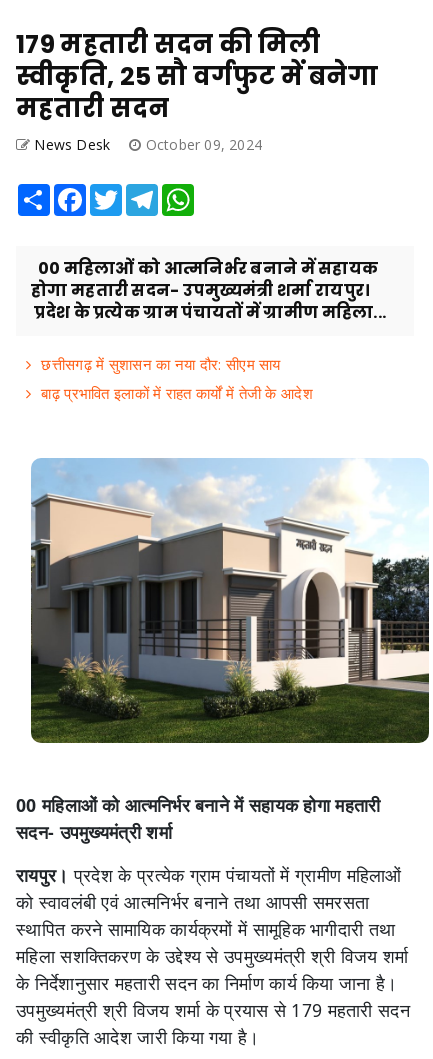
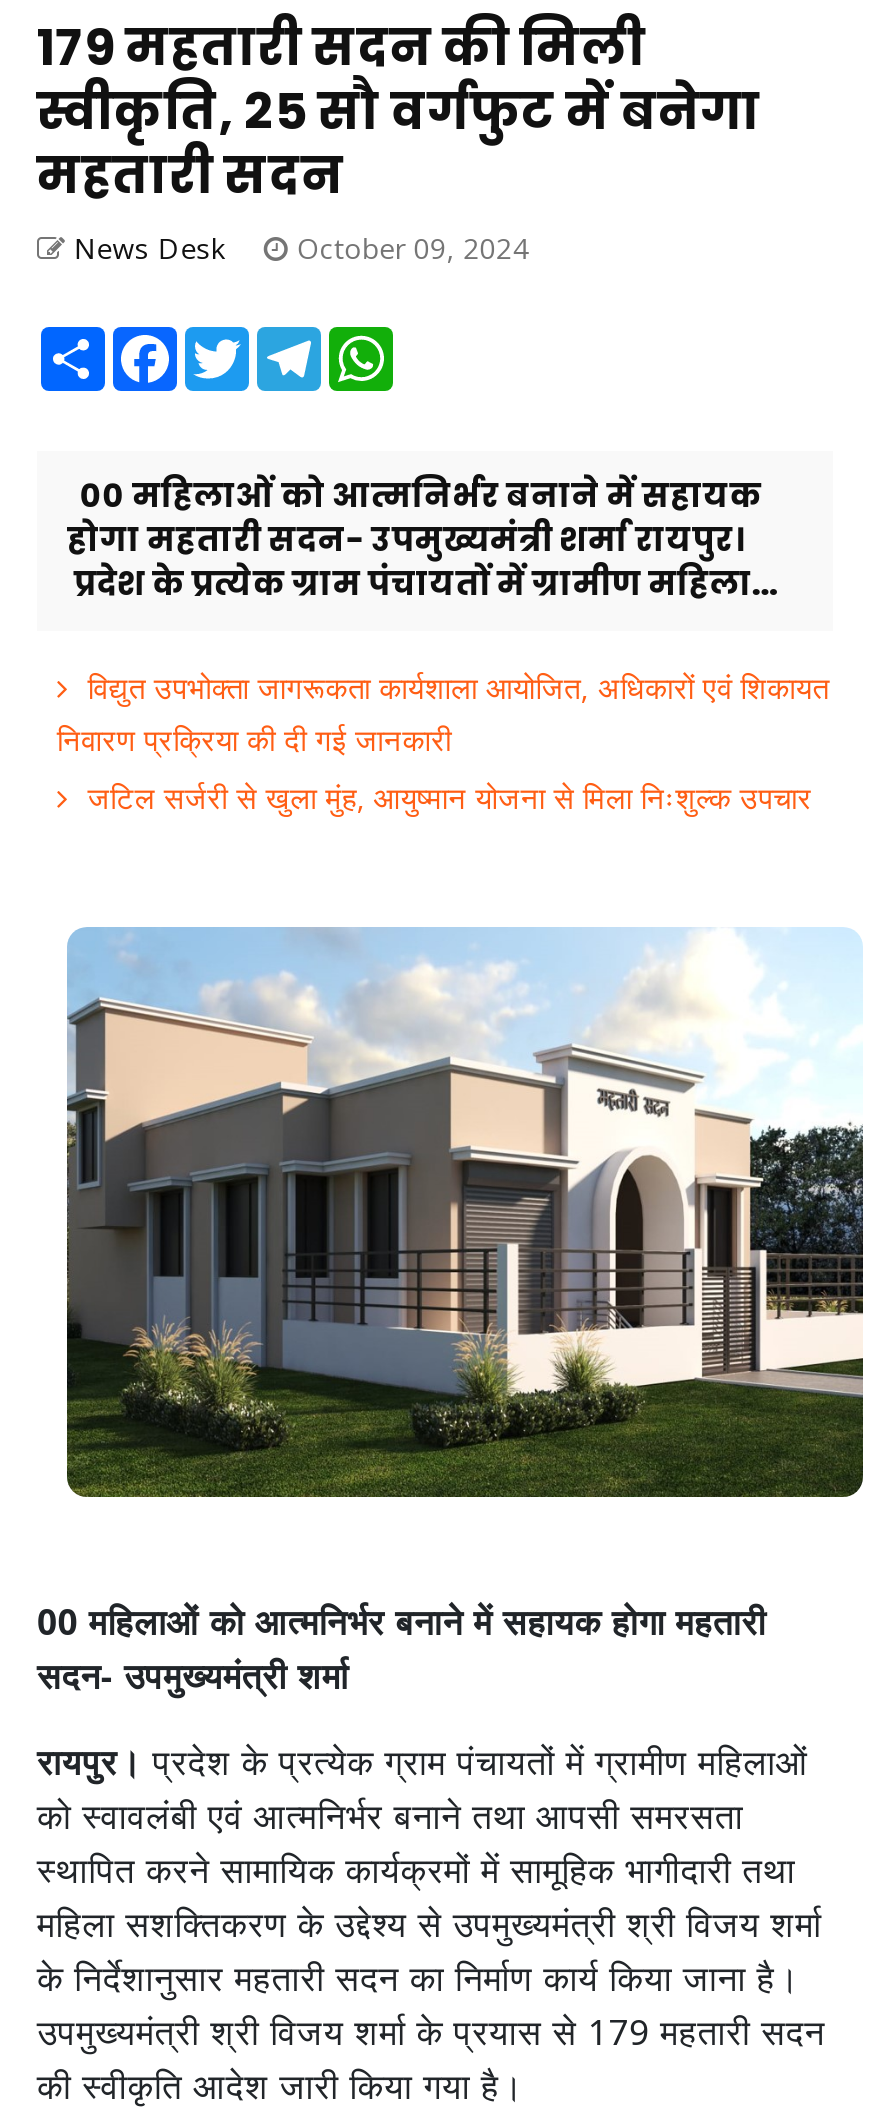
[41,354,313,403] छत्तीसगढ़ में सुशासन का नया दौर: सीएम साय | बाढ़ प्रभावित इलाकों में राहत कार्यों में तेजी के आदेश -> [57,667,829,817] विद्युत उपभोक्ता जागरूकता कार्यशाला आयोजित, अधिकारों एवं शिकायत | निवारण प्रक्रिया की दी गई जानकारी | जटिल सर्जरी से खुला मुंह, आयुष्मान योजना से मिला निःशुल्क उपचार

